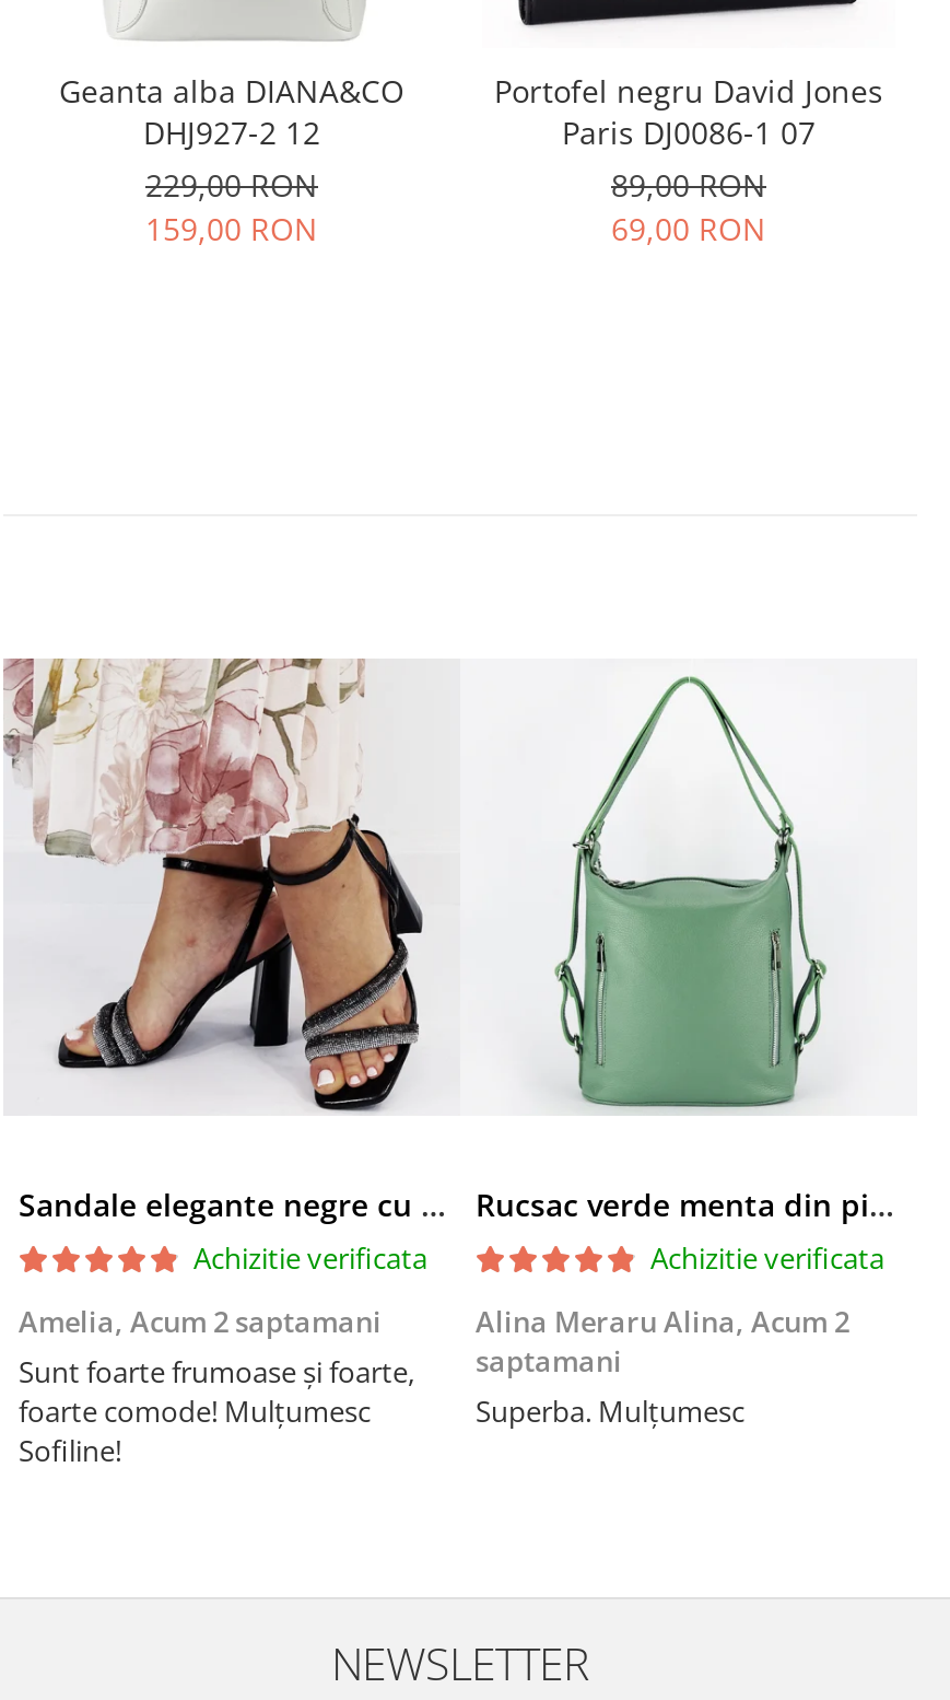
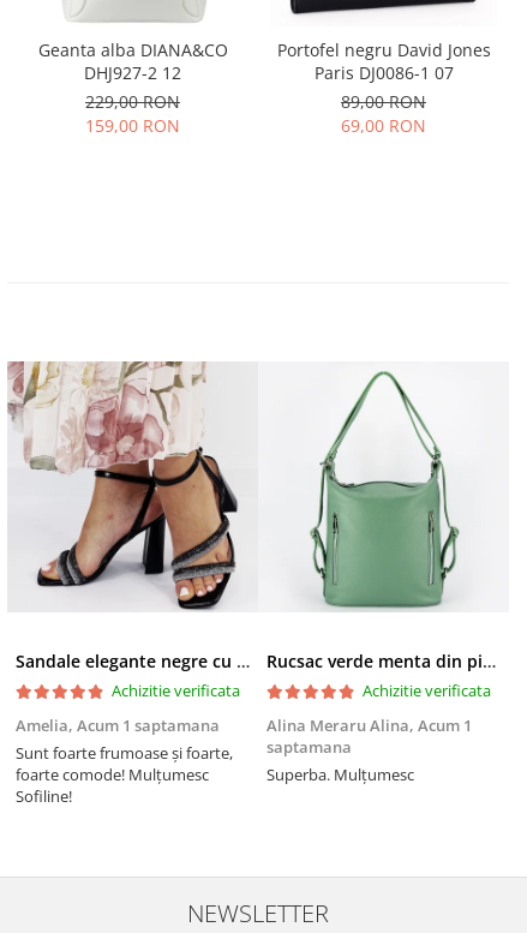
[19,1302,382,1341] Amelia, Acum 2 saptamani -> [16,714,220,736] Amelia, Acum 1 saptamana
[476,1302,849,1380] Alina Meraru Alina, Acum 2 | saptamani -> [267,714,472,758] Alina Meraru Alina, Acum 1 | saptamana

